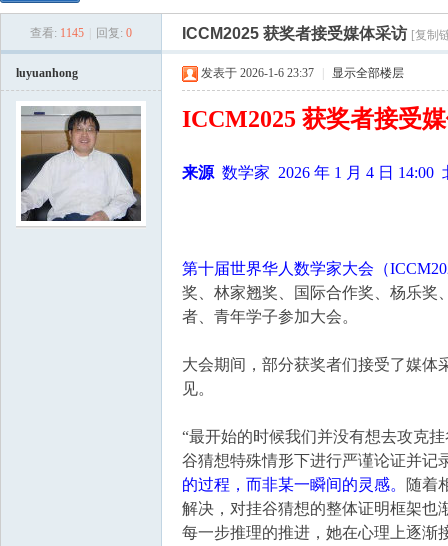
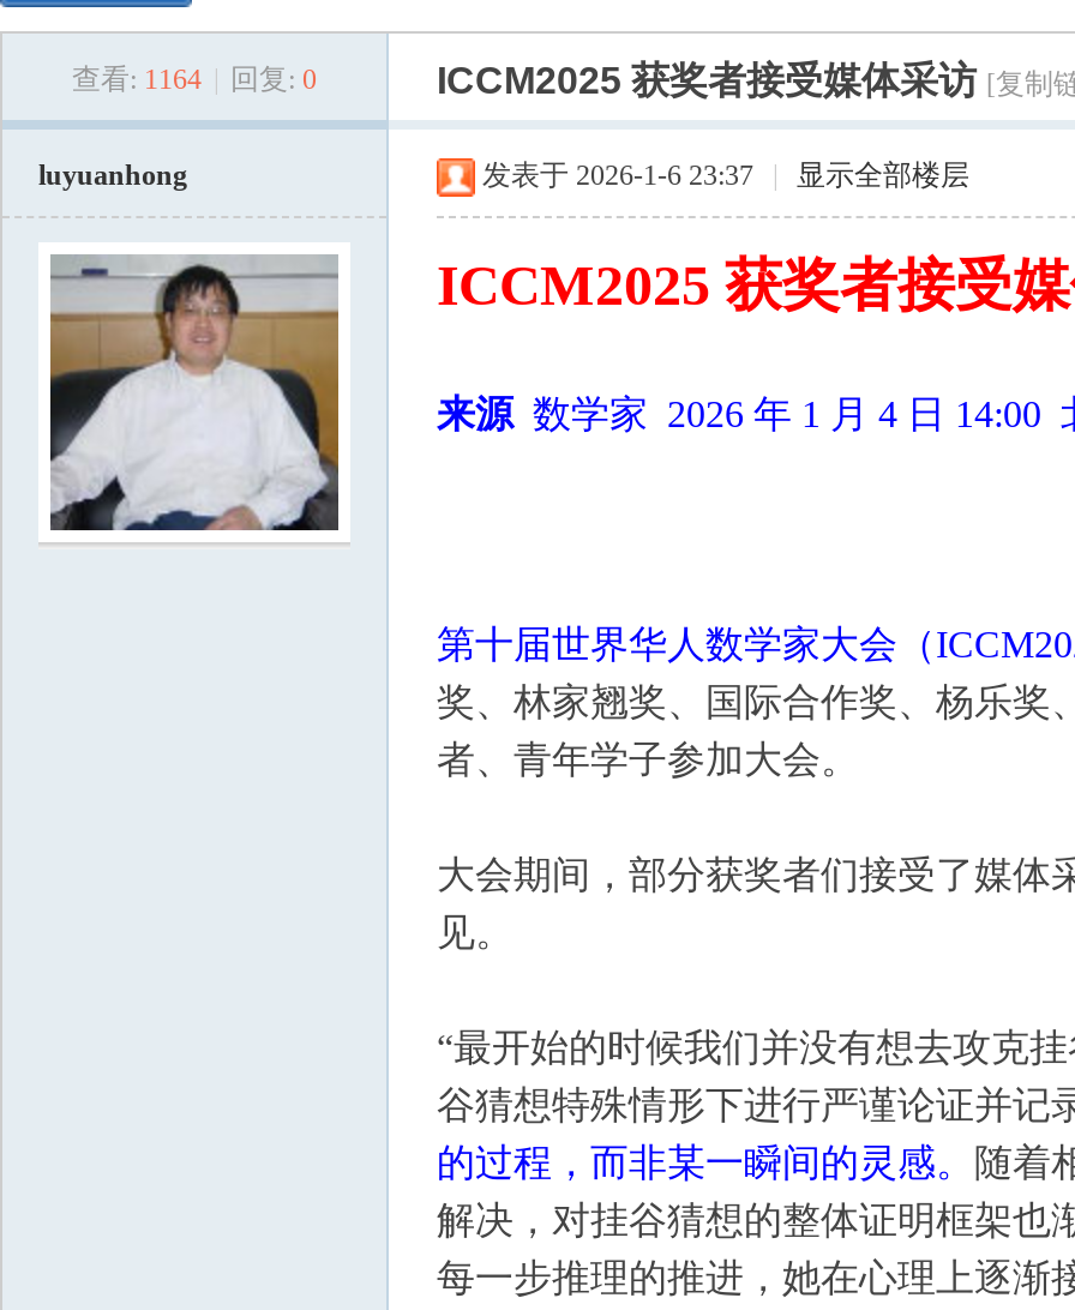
[30,26,84,40] 查看: 1145 -> [72,62,202,96] 查看: 1164

